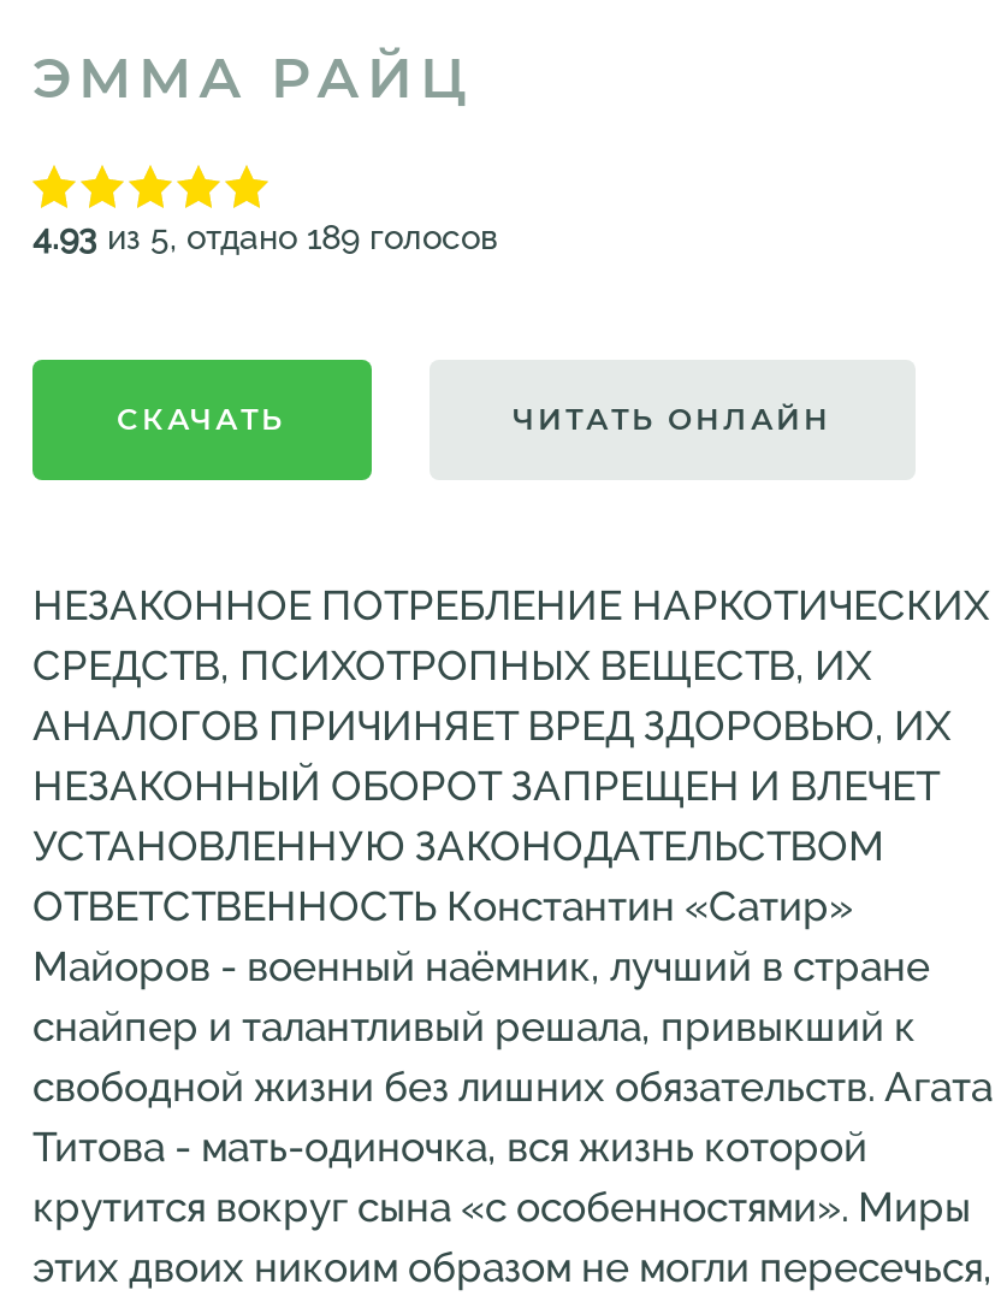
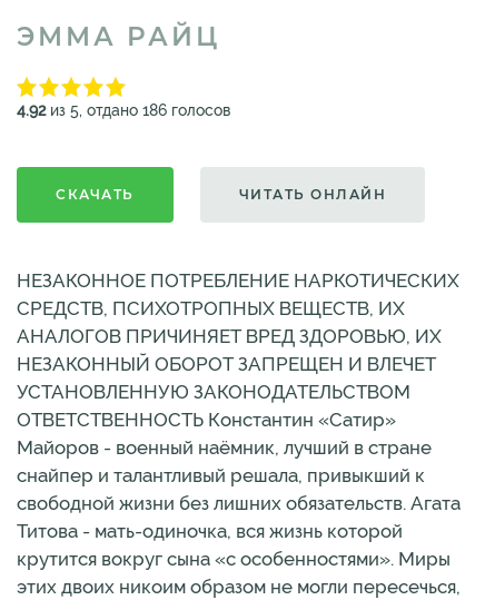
[32,217,497,256] 4.93 из 5, отдано 189 голосов -> [17,101,230,119] 4.92 из 5, отдано 186 голосов

